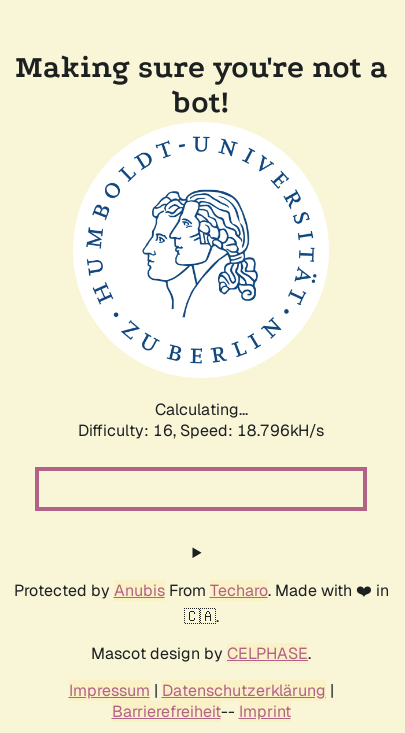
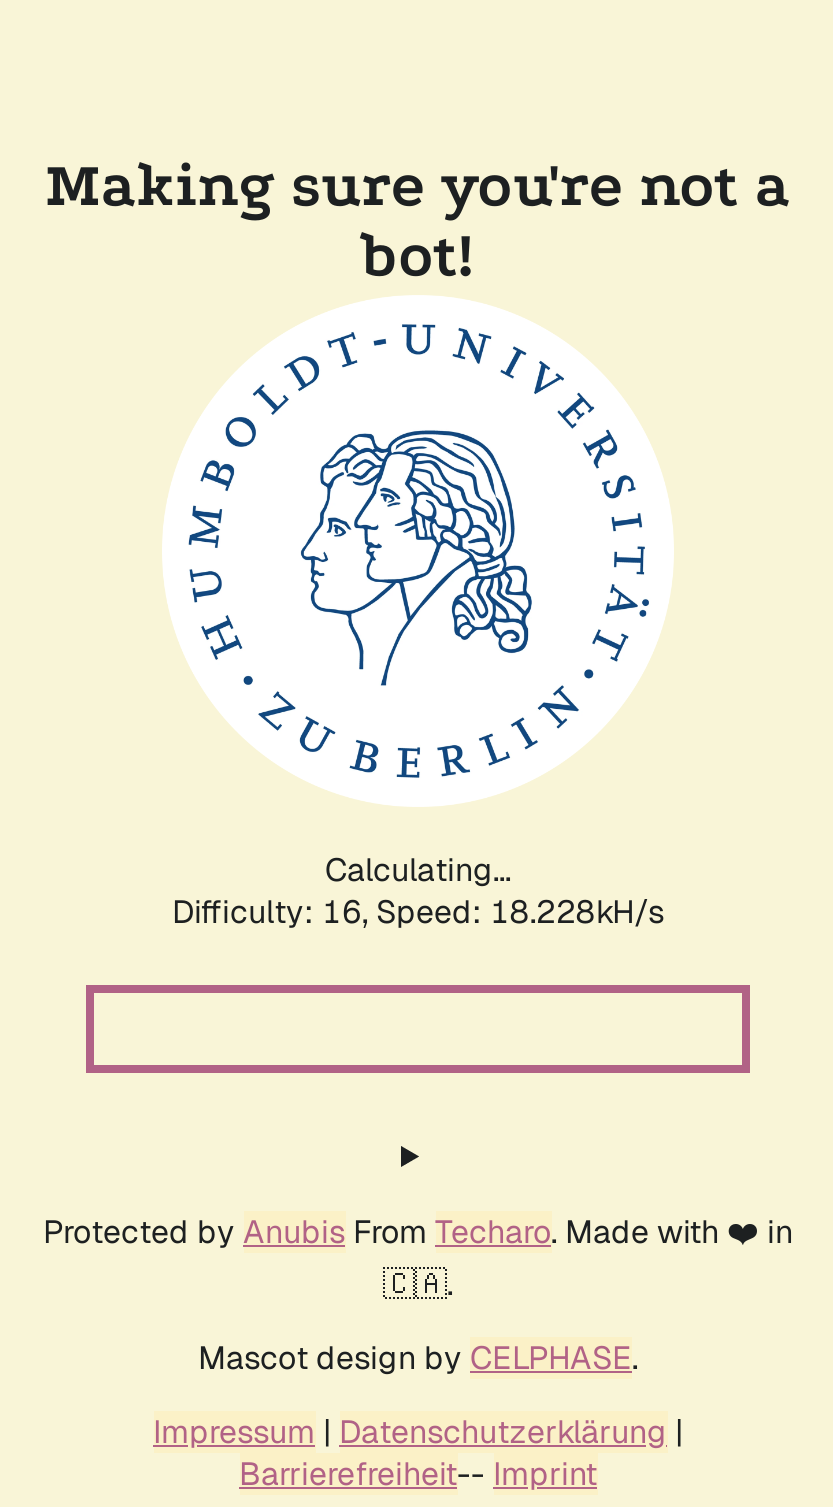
[78,420,324,441] Difficulty: 16, Speed: 18.796kH/s -> [172,891,664,933] Difficulty: 16, Speed: 18.228kH/s

